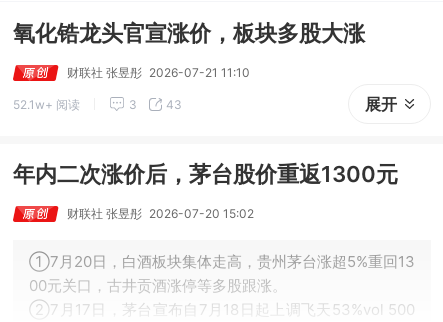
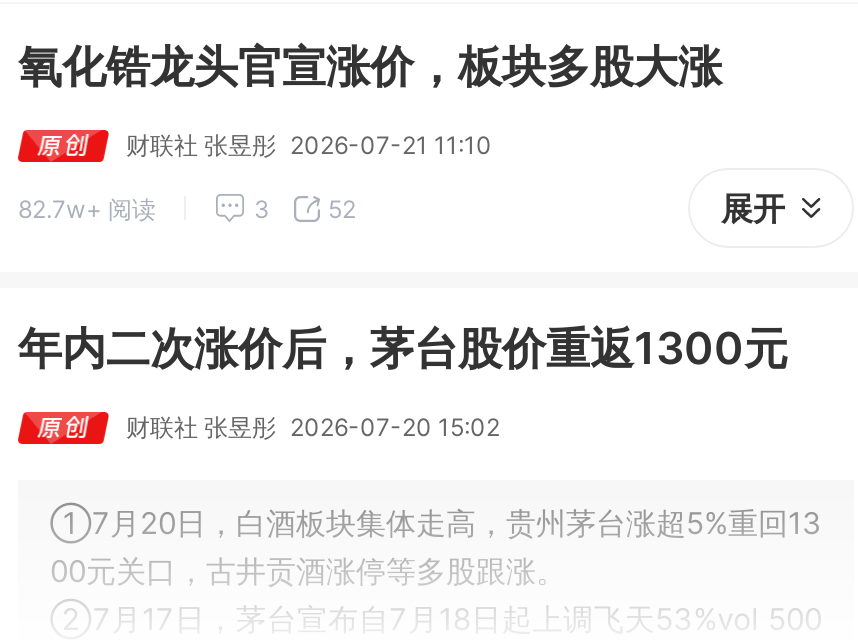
[13,96,80,111] 52.1w+ 阅读 -> [18,193,156,223] 82.7w+ 阅读
[129,96,182,111] 3 43 -> [254,193,356,223] 3 52

